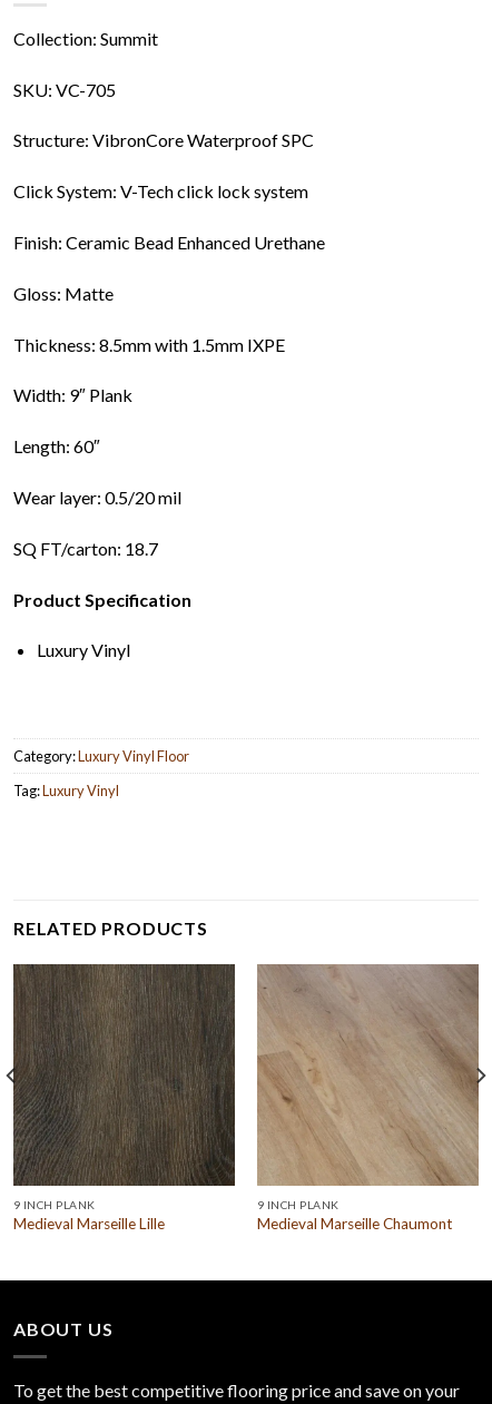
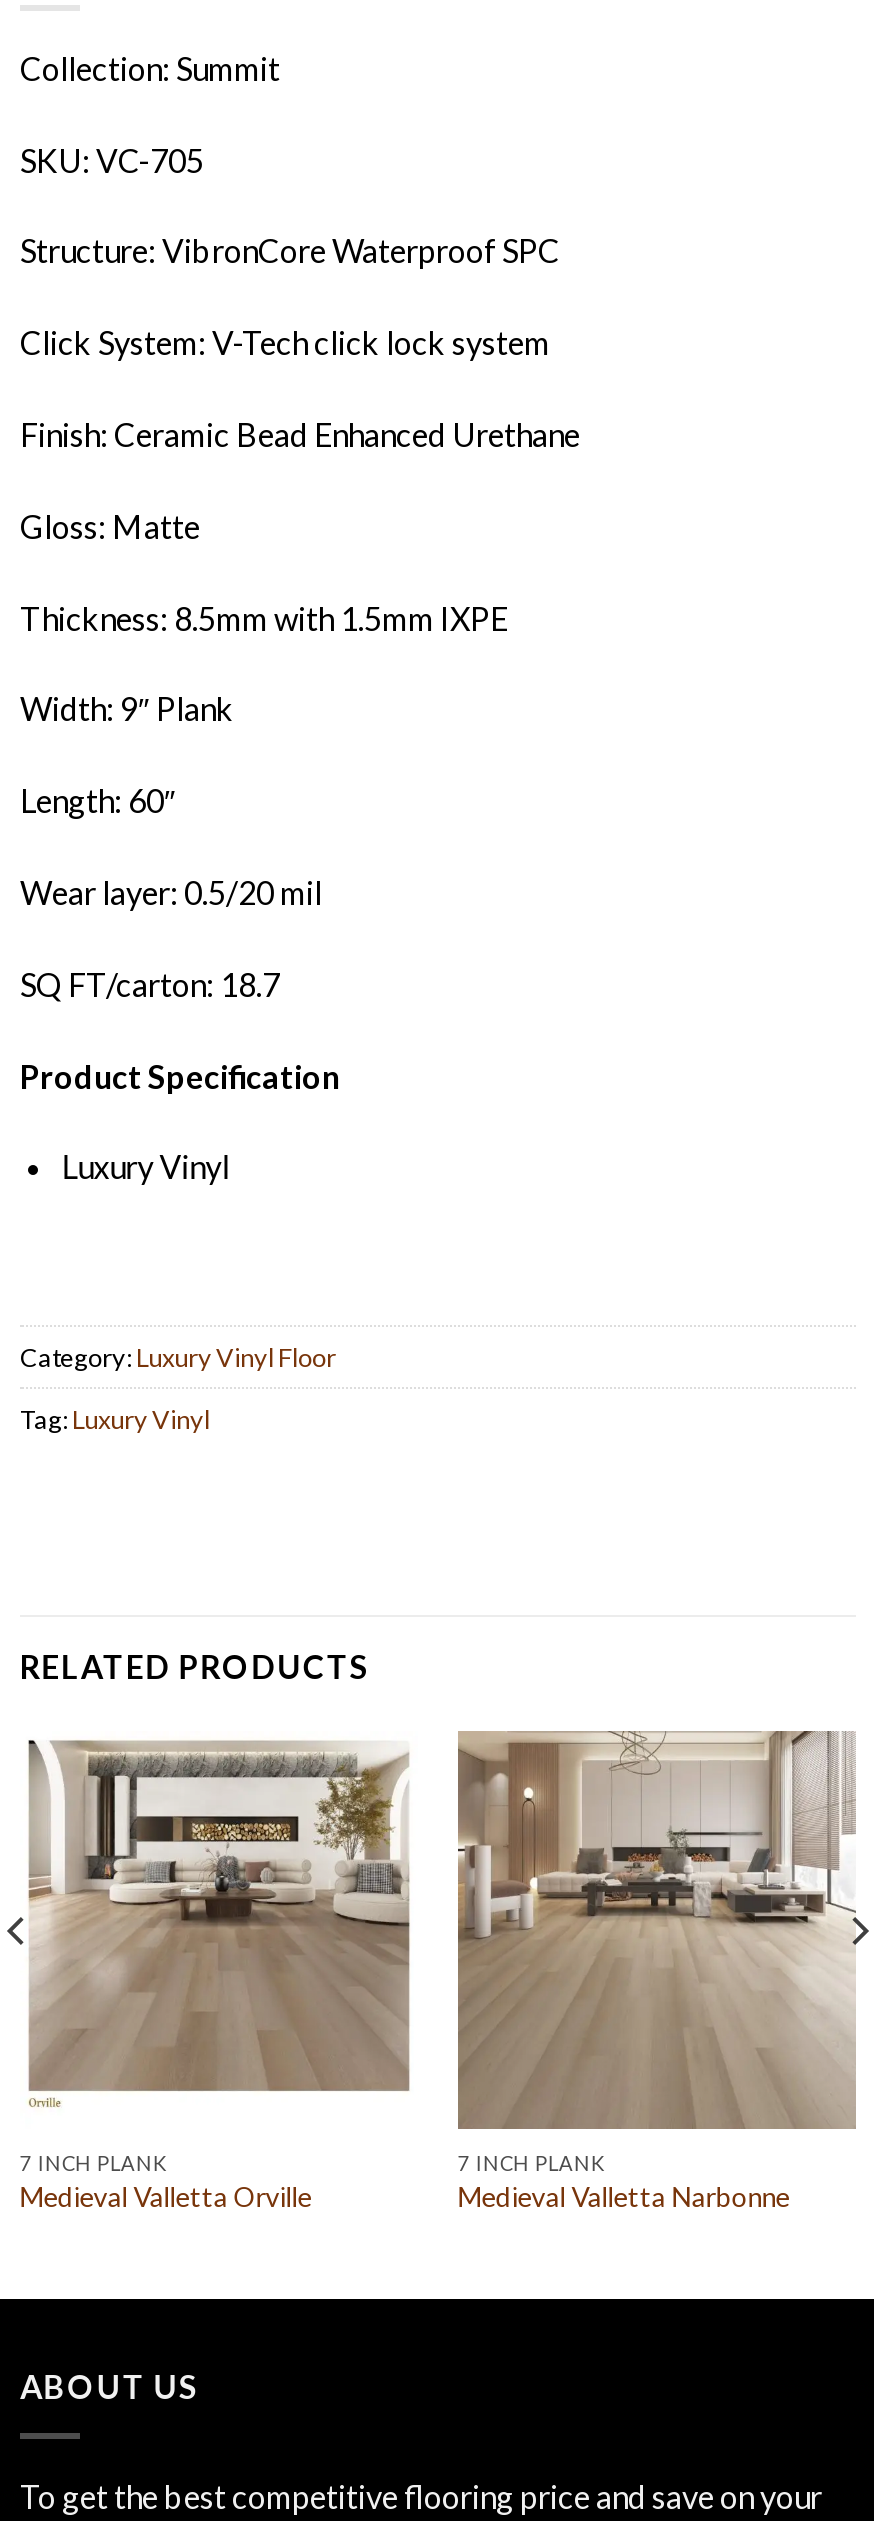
[12,963,236,1211] [image] | 9 INCH PLANK -> [20,1731,418,2174] [image] | 7 INCH PLANK
[257,964,480,1211] [image] | 9 INCH PLANK -> [458,1733,856,2174] [image] | 7 INCH PLANK
[13,1215,165,1233] Medieval Marseille Lille -> [20,2181,312,2213] Medieval Valletta Orville
[257,1215,453,1233] Medieval Marseille Chaumont -> [458,2181,790,2213] Medieval Valletta Narbonne

